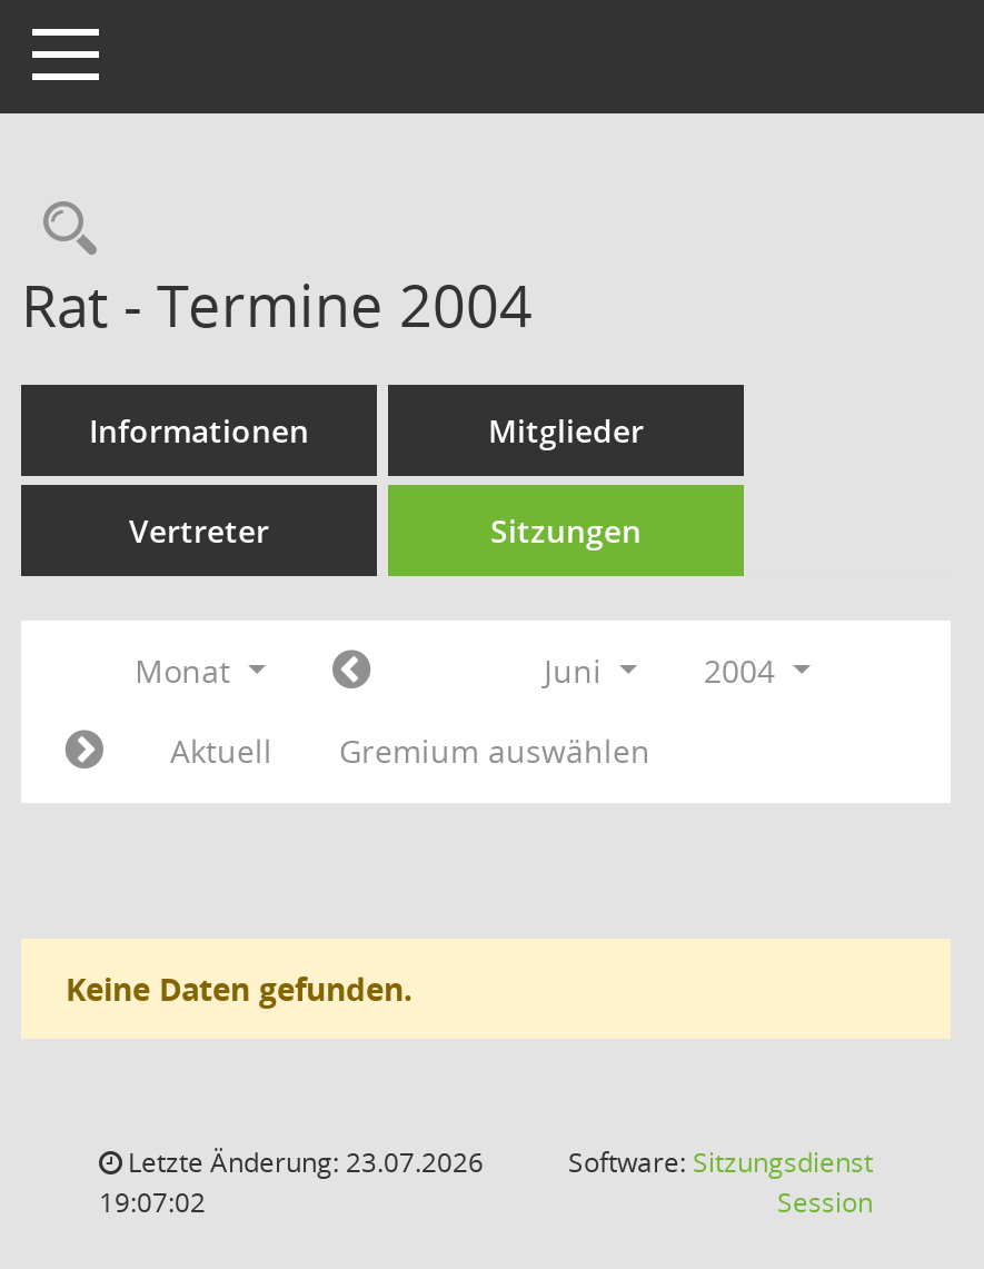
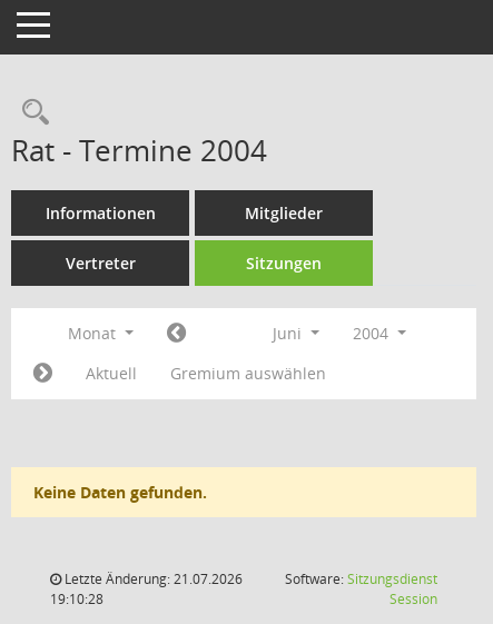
[121,1143,484,1181] Letzte Änderung: 23.07.2026 -> [61,569,243,588] Letzte Änderung: 21.07.2026
[99,1183,206,1221] 19:07:02 -> [50,590,103,608] 19:10:28

